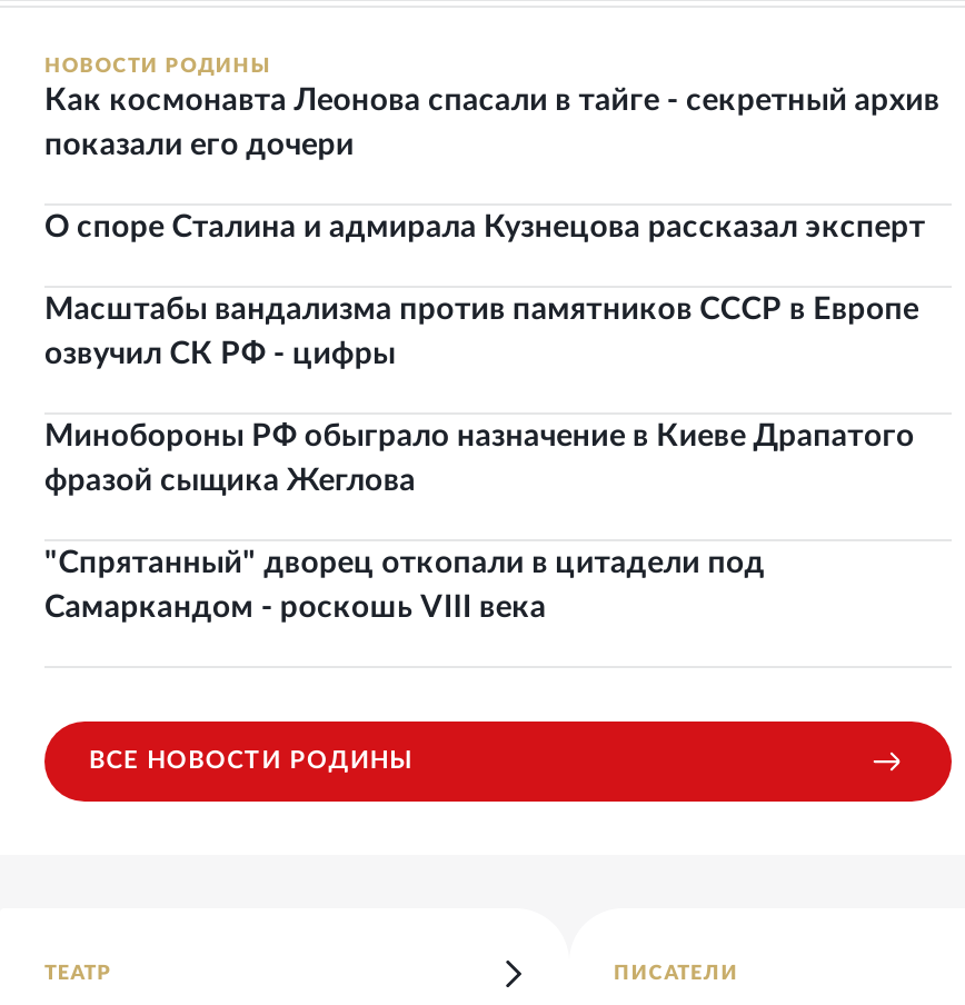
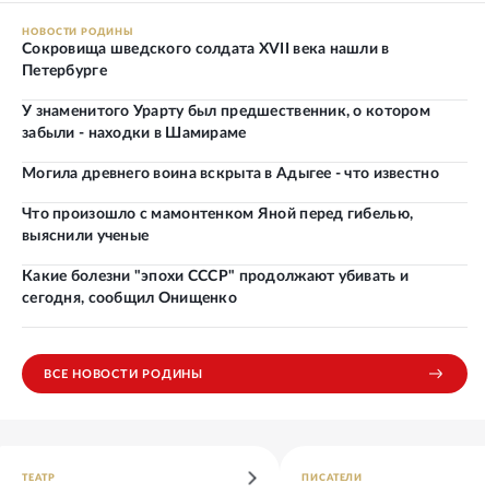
[44,85,940,161] Как космонавта Леонова спасали в тайге - секретный архив | показали его дочери -> [22,42,390,79] Сокровища шведского солдата XVII века нашли в | Петербурге
[44,212,925,243] О споре Сталина и адмирала Кузнецова рассказал эксперт -> [22,104,430,141] У знаменитого Урарту был предшественник, о котором | забыли - находки в Шамираме
[44,294,919,370] Масштабы вандализма против памятников СССР в Европе | озвучил СК РФ - цифры -> [22,166,439,182] Могила древнего воина вскрыта в Адыгее - что известно
[44,421,915,496] Минобороны РФ обыграло назначение в Киеве Драпатого | фразой сыщика Жеглова -> [22,207,413,244] Что произошло с мамонтенком Яной перед гибелью, | выяснили ученые
[44,548,765,623] "Спрятанный" дворец откопали в цитадели под | Самаркандом - роскошь VIII века -> [22,269,409,306] Какие болезни "эпохи СССР" продолжают убивать и | сегодня, сообщил Онищенко

